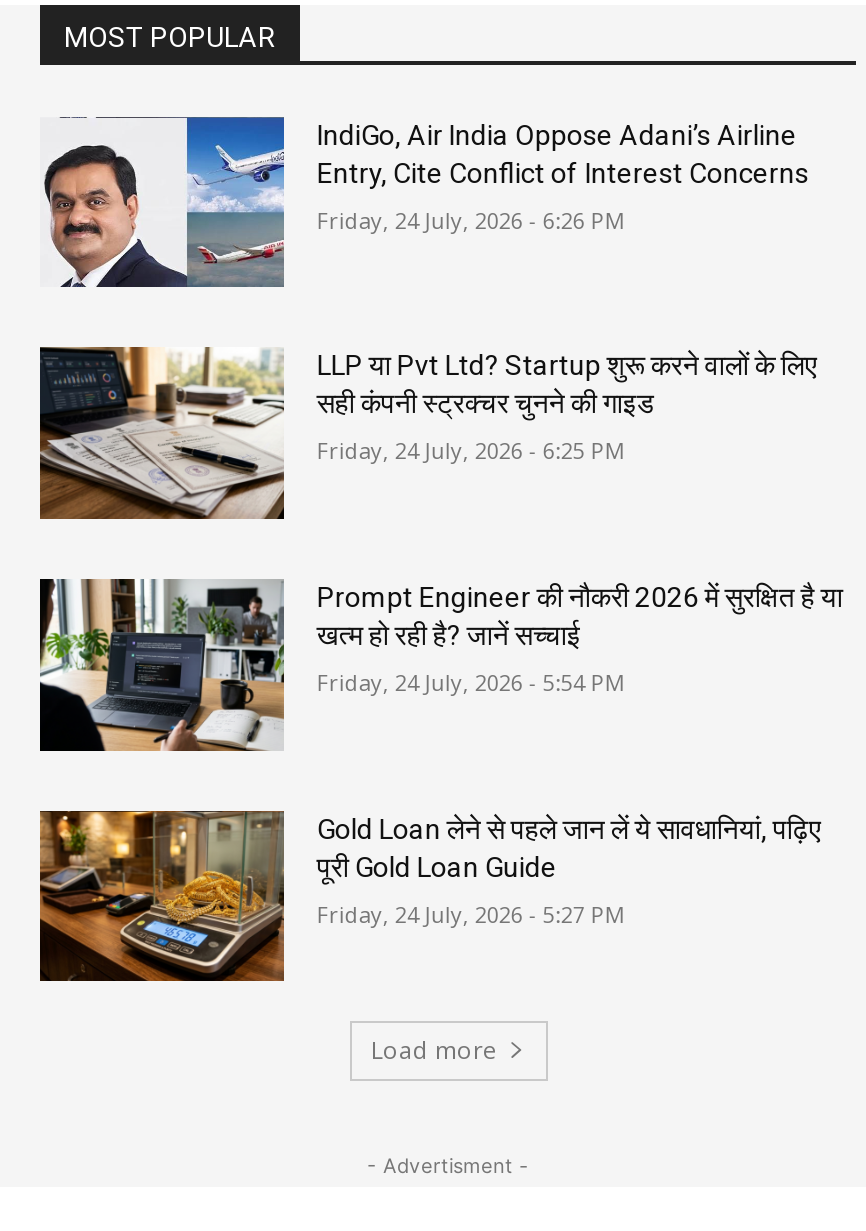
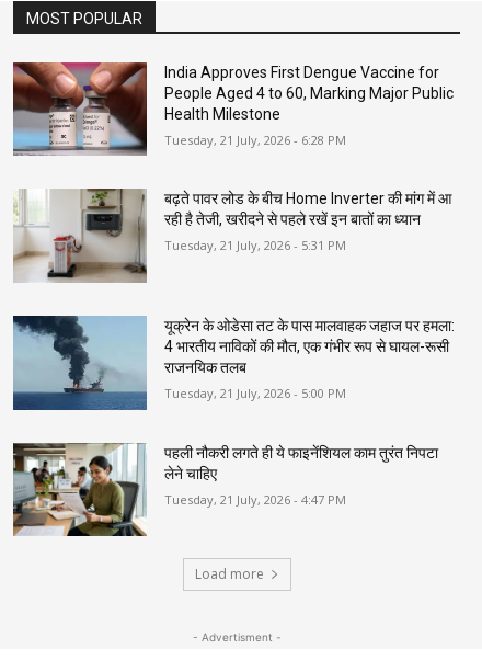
[40,115,809,289] [image] | IndiGo, Air India Oppose Adani’s Airline | Entry, Cite Conflict of Interest Concerns -> [12,61,454,157] [image] | India Approves First Dengue Vaccine for | People Aged 4 to 60, Marking Major Public | Health Milestone
[317,204,625,234] Friday, 24 July, 2026 - 6:26 PM -> [165,131,347,148] Tuesday, 21 July, 2026 - 6:28 PM
[38,345,817,521] [image] | LLP या Pvt Ltd? Startup शुरू करने वालों के लिए | सही कंपनी स्ट्रक्चर चुनने की गाइड -> [13,187,452,283] [image] | बढ़ते पावर लोड के बीच Home Inverter की मांग में आ | रही है तेजी, खरीदने से पहले रखें इन बातों का ध्यान
[317,436,625,466] Friday, 24 July, 2026 - 6:25 PM -> [165,237,347,254] Tuesday, 21 July, 2026 - 5:31 PM
[38,577,843,753] [image] | Prompt Engineer की नौकरी 2026 में सुरक्षित है या | खत्म हो रही है? जानें सच्चाई -> [12,315,455,411] [image] | यूक्रेन के ओडेसा तट के पास मालवाहक जहाज पर हमला: | 4 भारतीय नाविकों की मौत, एक गंभीर रूप से घायल-रूसी | राजनयिक तलब
[317,667,625,697] Friday, 24 July, 2026 - 5:54 PM -> [165,385,347,401] Tuesday, 21 July, 2026 - 5:00 PM
[38,809,821,983] [image] | Gold Loan लेने से पहले जान लें ये सावधानियां, पढ़िए | पूरी Gold Loan Guide -> [12,443,439,537] [image] | पहली नौकरी लगते ही ये फाइनेंशियल काम तुरंत निपटा | लेने चाहिए
[317,898,625,928] Friday, 24 July, 2026 - 5:27 PM -> [165,491,347,507] Tuesday, 21 July, 2026 - 4:47 PM

